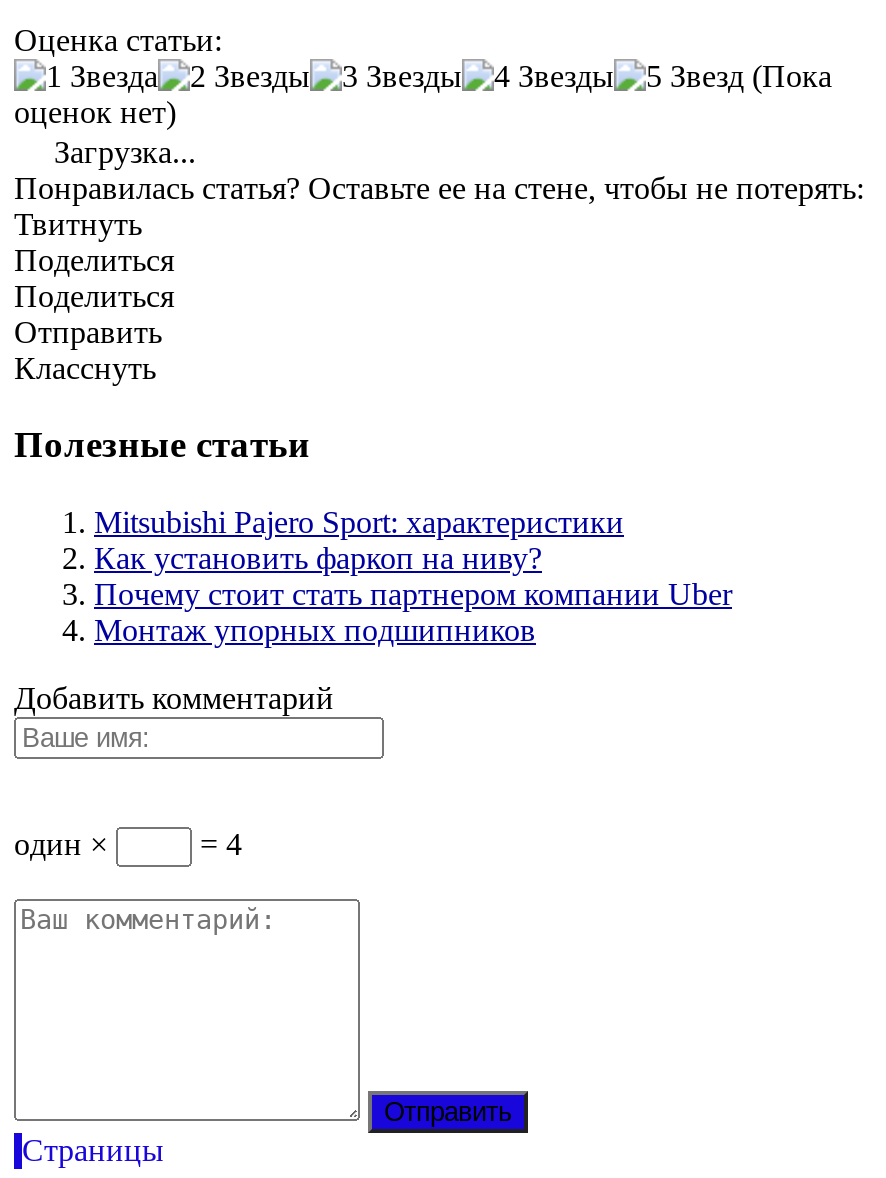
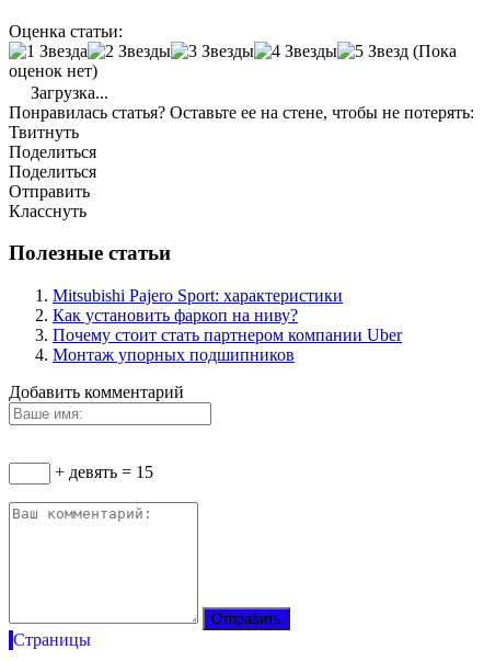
[14,827,242,861] один × | = 4 -> [50,463,153,481] + девять = 15

